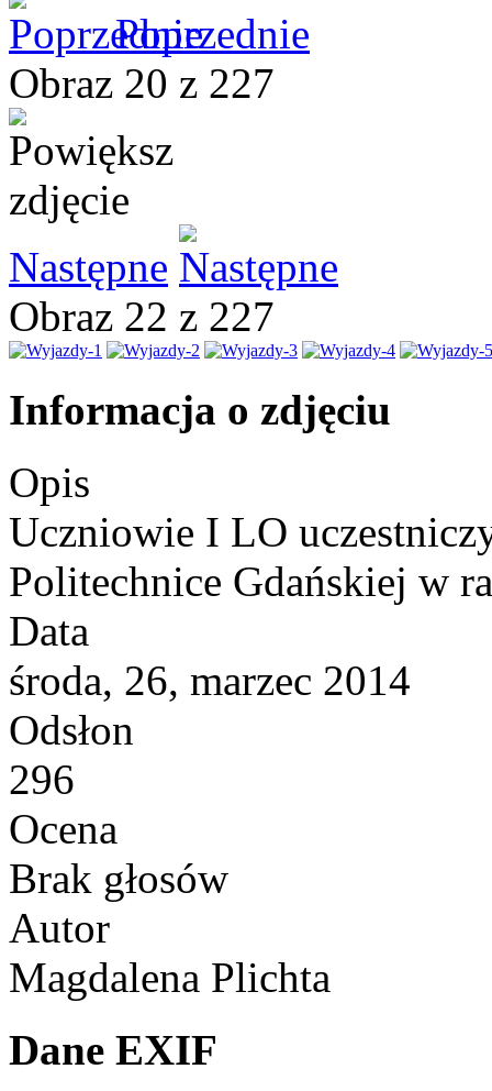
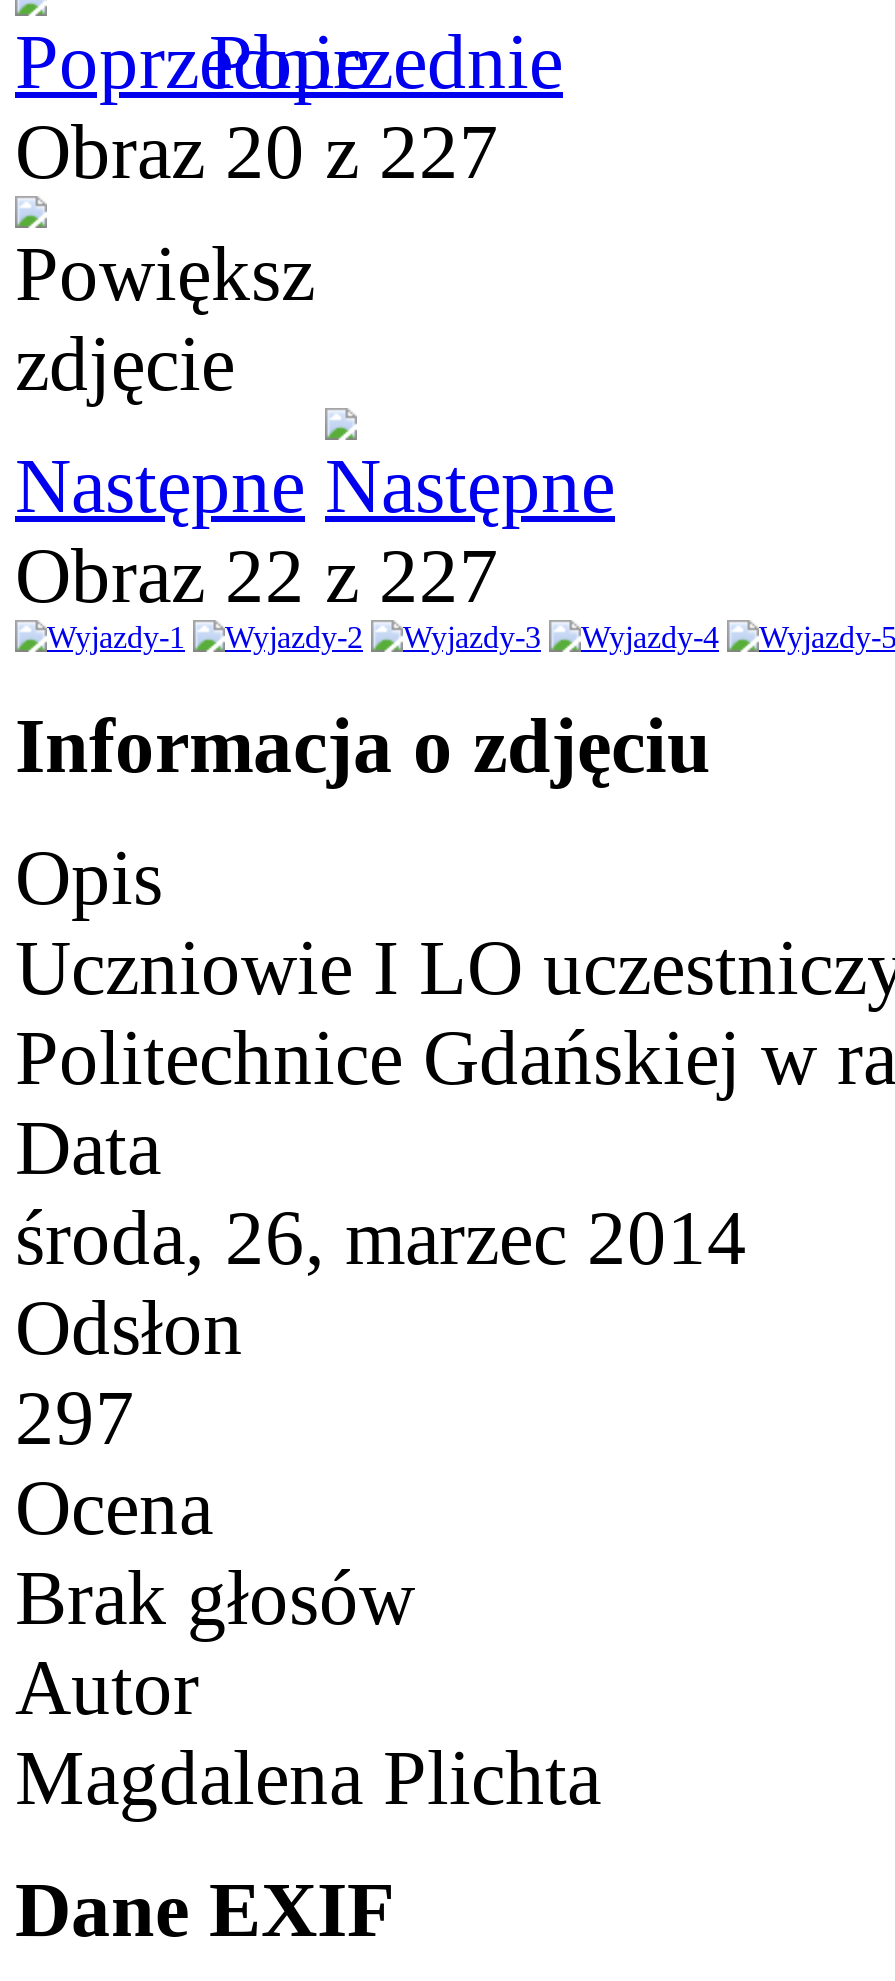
[9,755,75,803] 296 -> [15,1374,135,1460] 297

